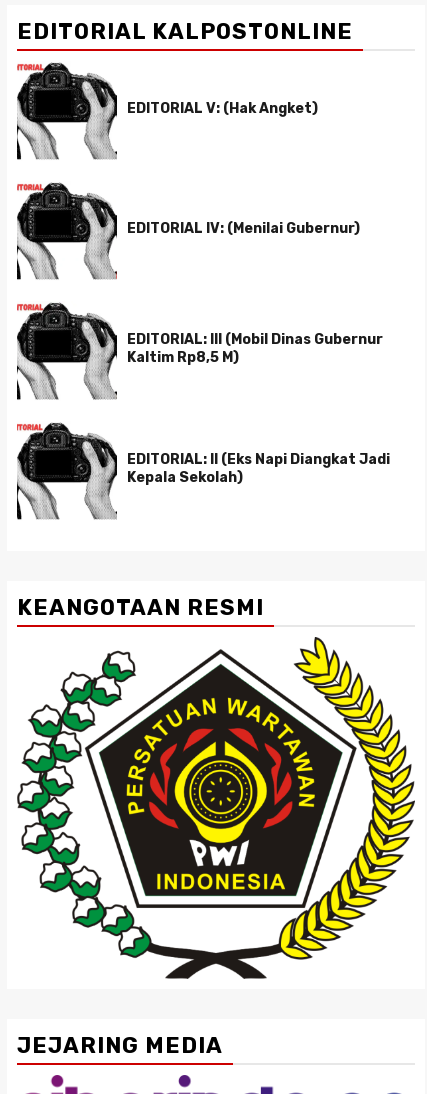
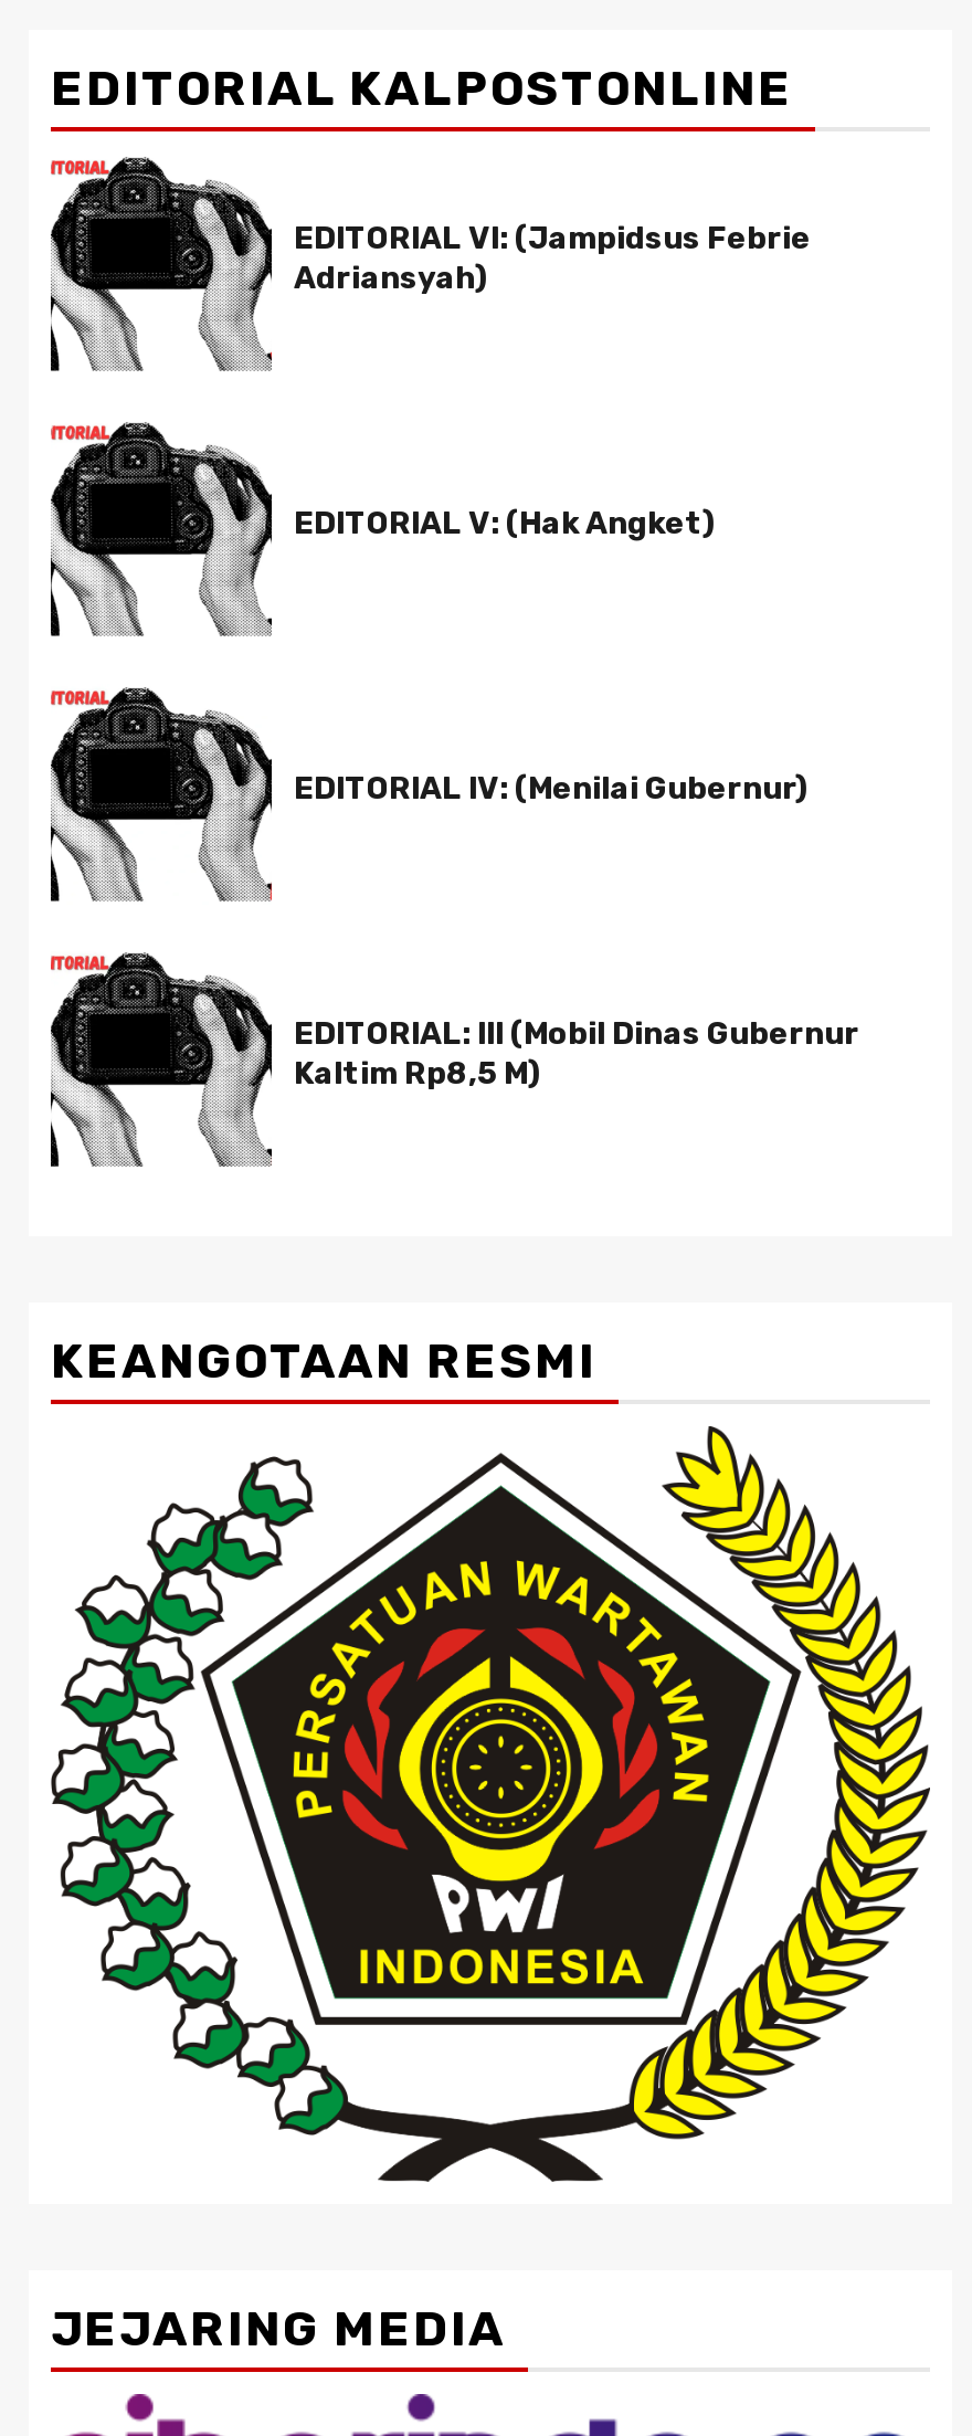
none -> [294,219,811,297] EDITORIAL VI: (Jampidsus Febrie | Adriansyah)
moved [16,62,383,366] -> [49,421,859,1092]: [image] | EDITORIAL V: (Hak Angket) | EDITORIAL IV: (Menilai Gubernur) | EDITORIAL: III (Mobil Dinas Gubernur | Kaltim Rp8,5 M)
[127,451,390,486] EDITORIAL: II (Eks Napi Diangkat Jadi | Kepala Sekolah) -> none

